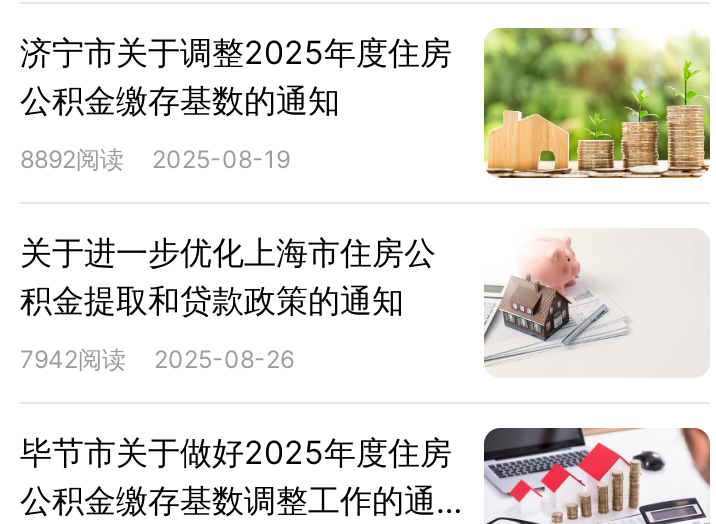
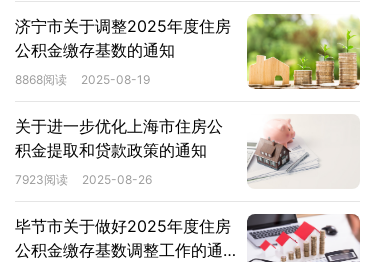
[20,145,290,175] 8892阅读 2025-08-19 -> [15,72,150,87] 8868阅读 2025-08-19
[20,345,294,375] 7942阅读 2025-08-26 -> [15,172,152,187] 7923阅读 2025-08-26

